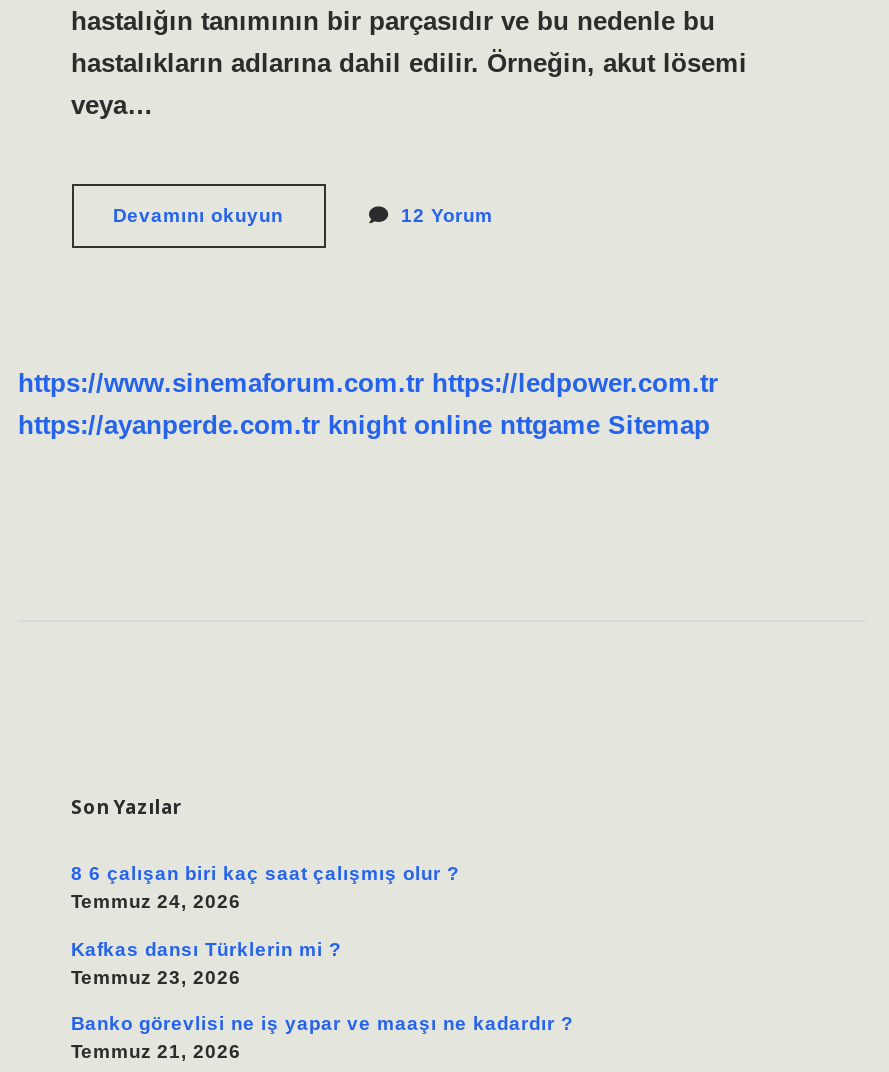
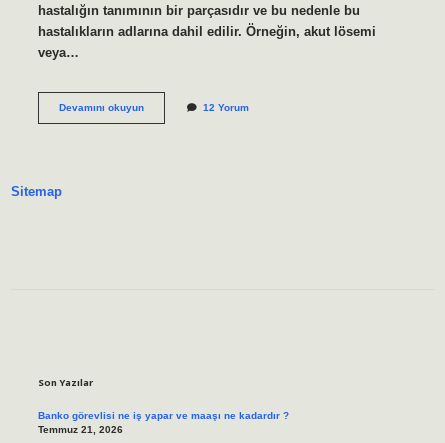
[18,369,718,441] https://www.sinemaforum.com.tr https://ledpower.com.tr | https://ayanperde.com.tr knight online nttgame Sitemap -> [11,184,62,199] Sitemap
[71,863,459,988] 8 6 çalışan biri kaç saat çalışmış olur ? | Temmuz 24, 2026 | Kafkas dansı Türklerin mi ? | Temmuz 23, 2026 -> none

